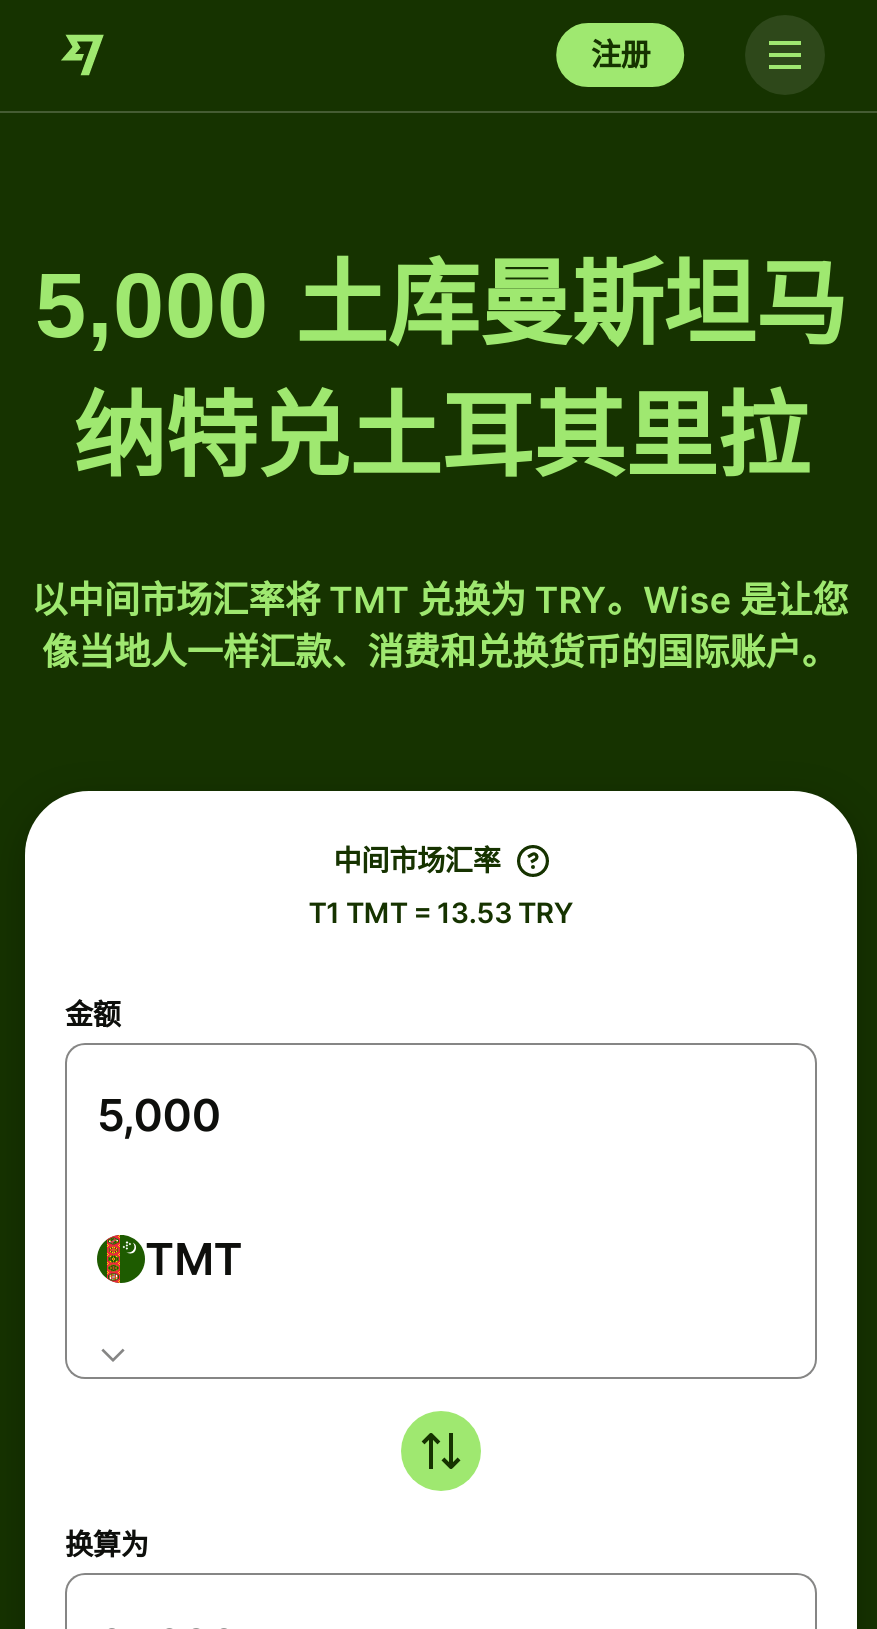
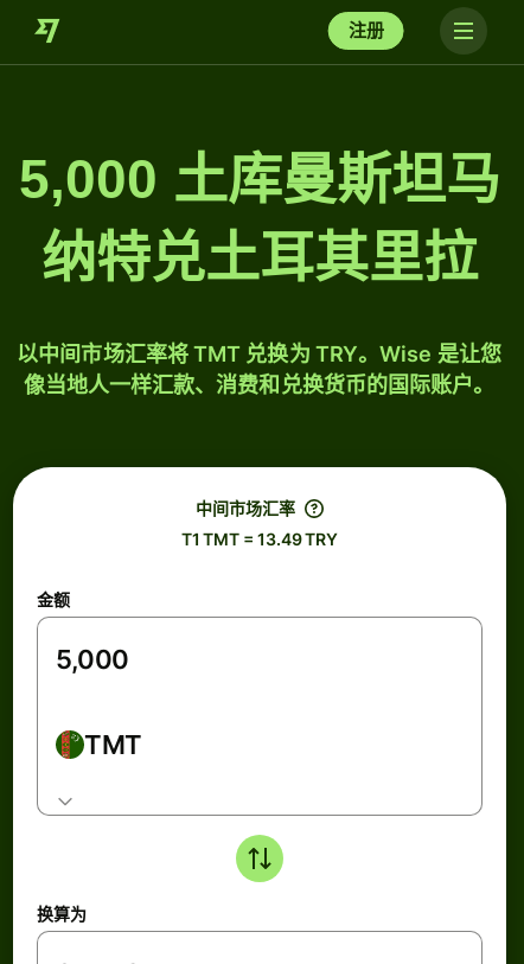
[309,895,573,929] T1 TMT = 13.53 TRY -> [181,529,338,549] T1 TMT = 13.49 TRY

